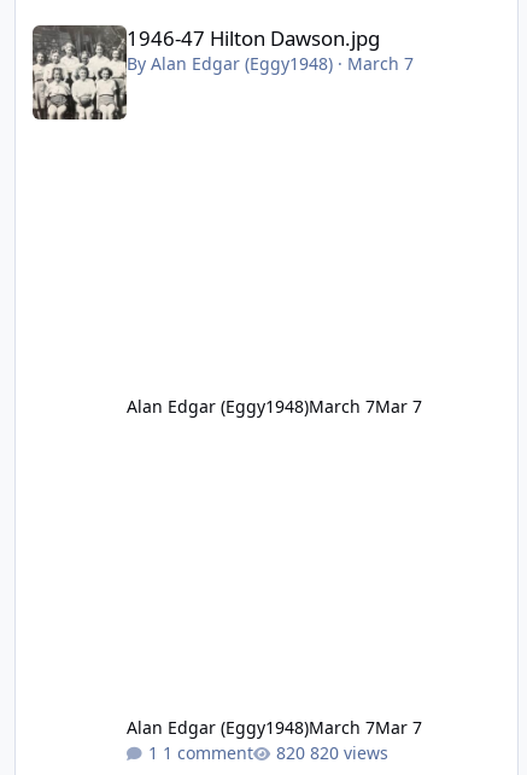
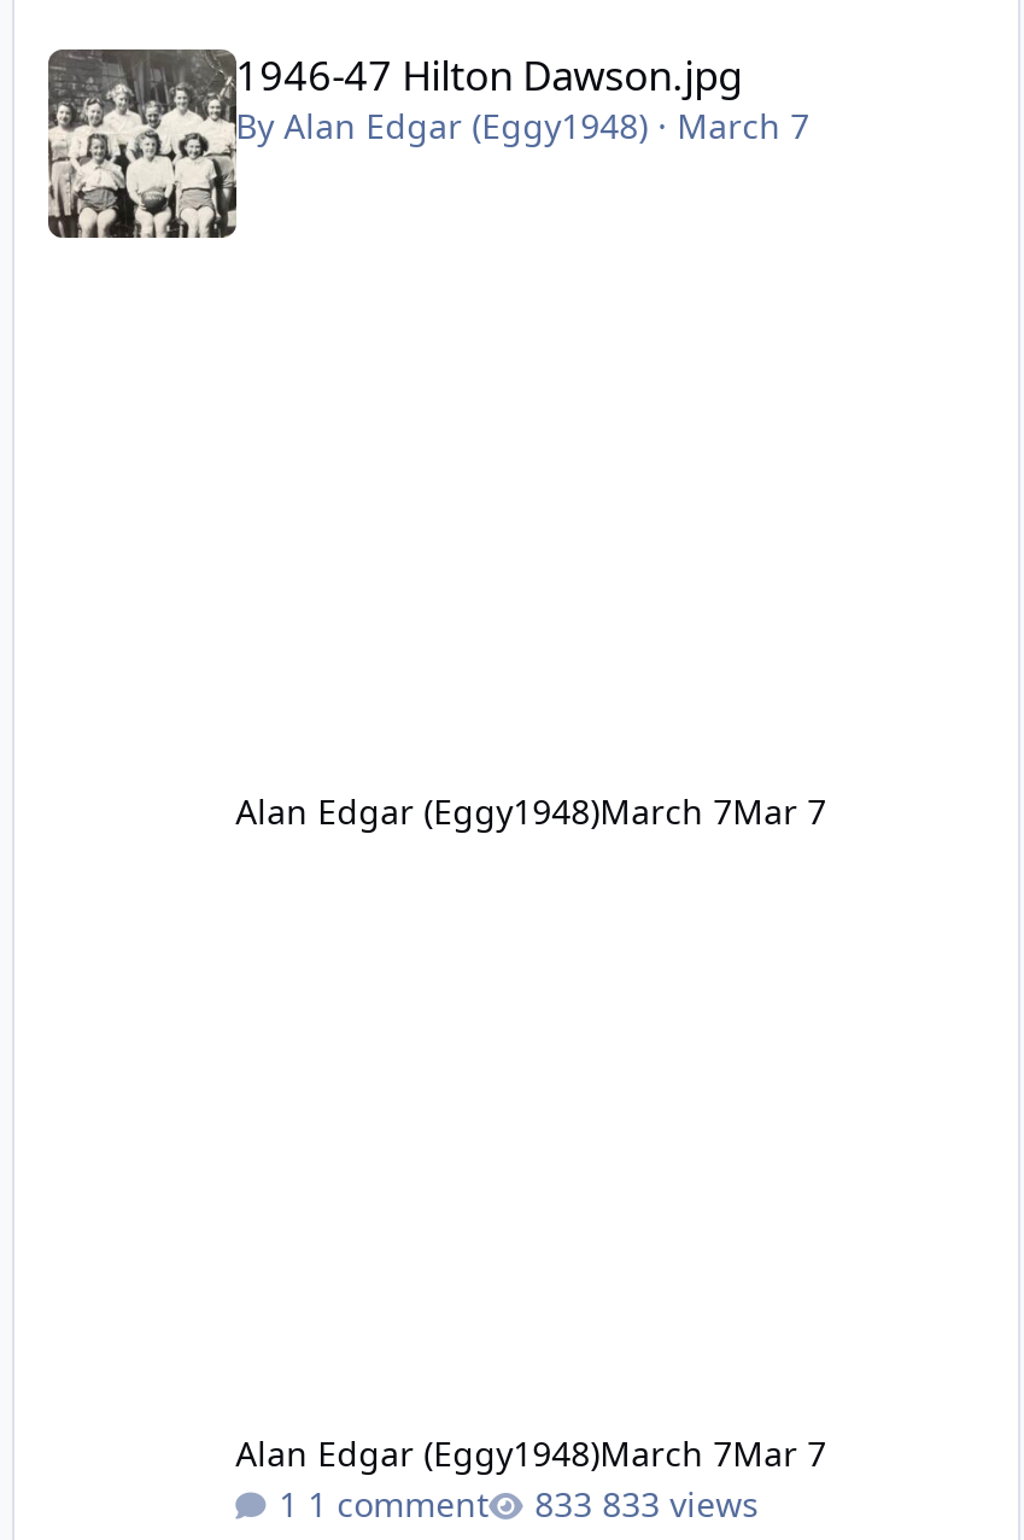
[310,741,388,764] 820 views -> [602,1480,759,1526] 833 views

